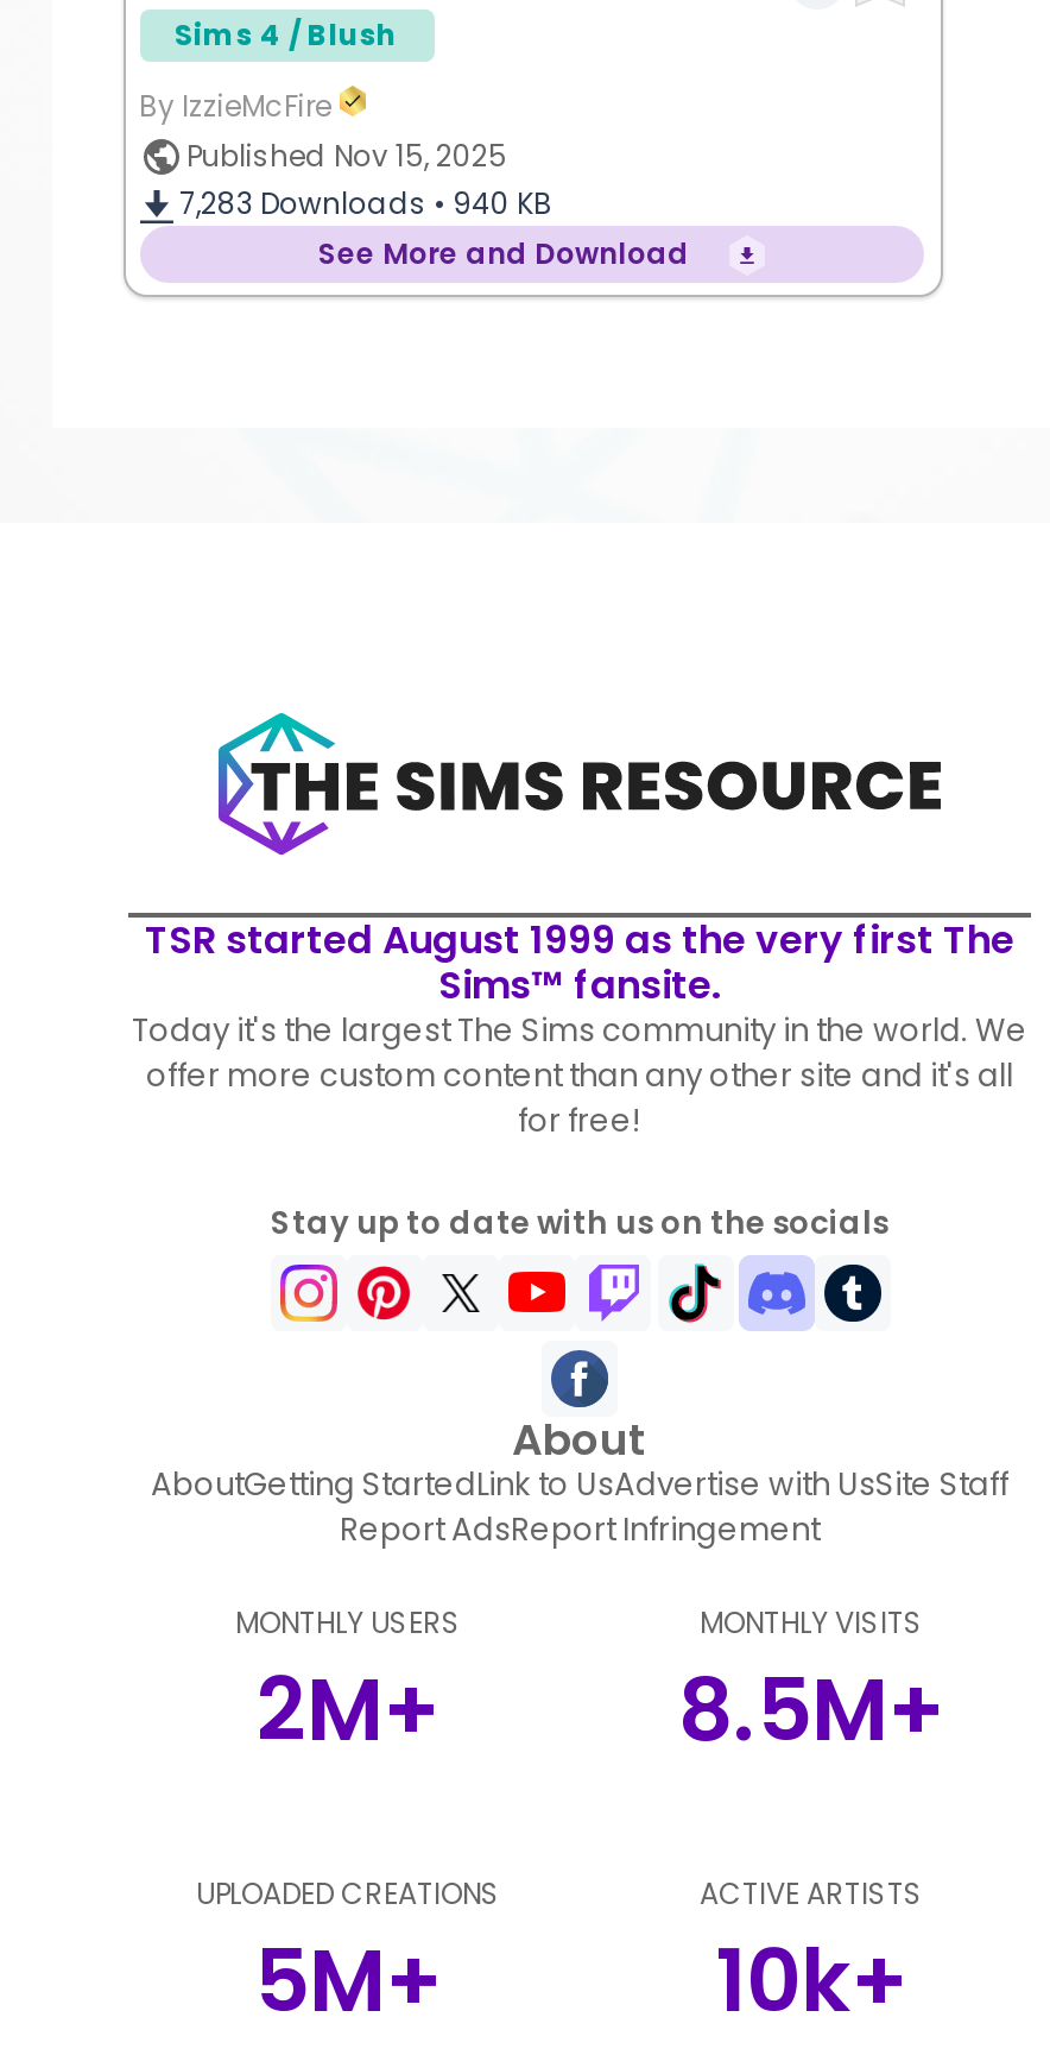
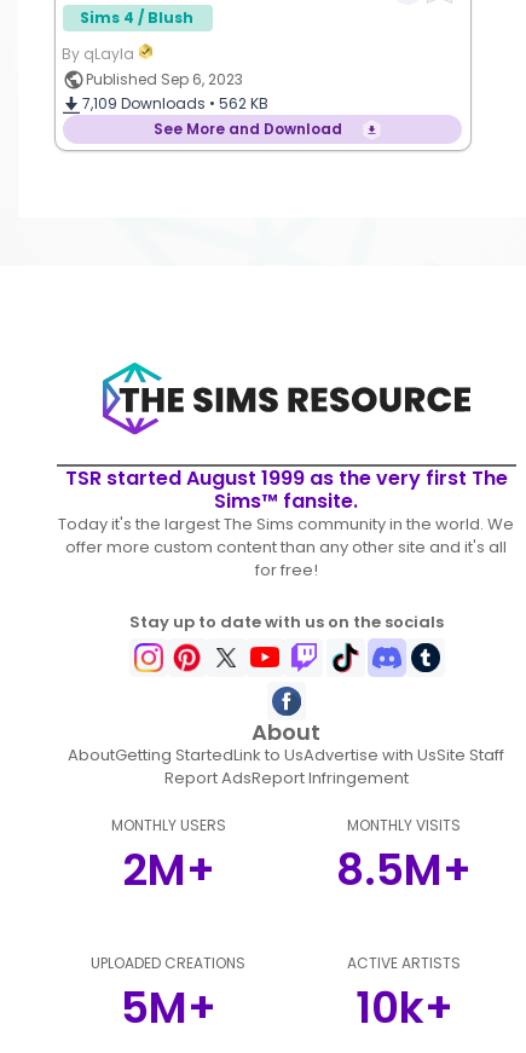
[139,85,331,126] By IzzieMcFire -> [62,43,135,64] By qLayla
[186,135,507,175] Published Nov 15, 2025 -> [86,69,244,89] Published Sep 6, 2023
[179,183,552,223] 7,283 Downloads • 940 KB -> [83,93,269,113] 7,109 Downloads • 562 KB

